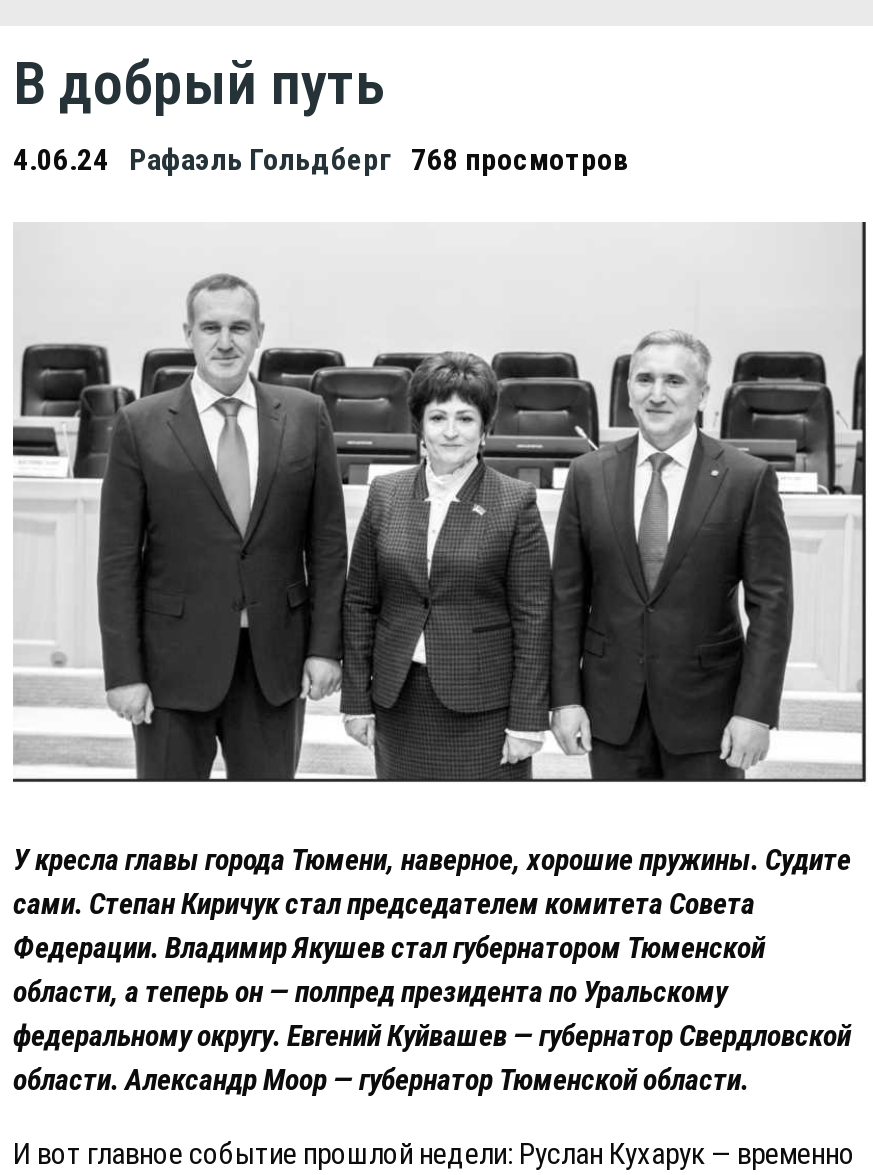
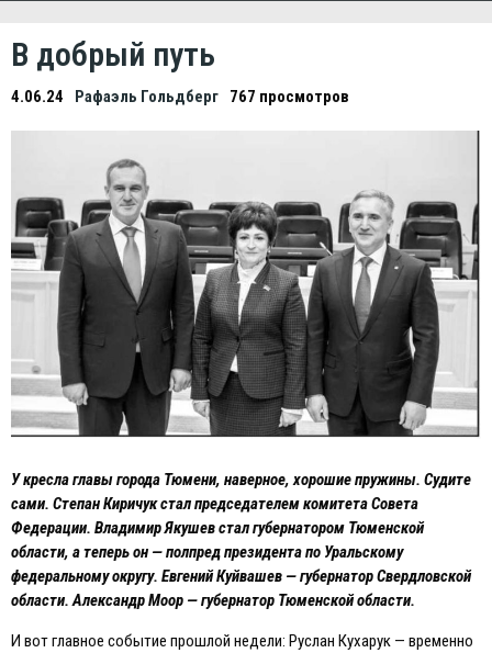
[13,143,629,179] 4.06.24 Рафаэль Гольдберг 768 просмотров -> [11,86,349,106] 4.06.24 Рафаэль Гольдберг 767 просмотров

